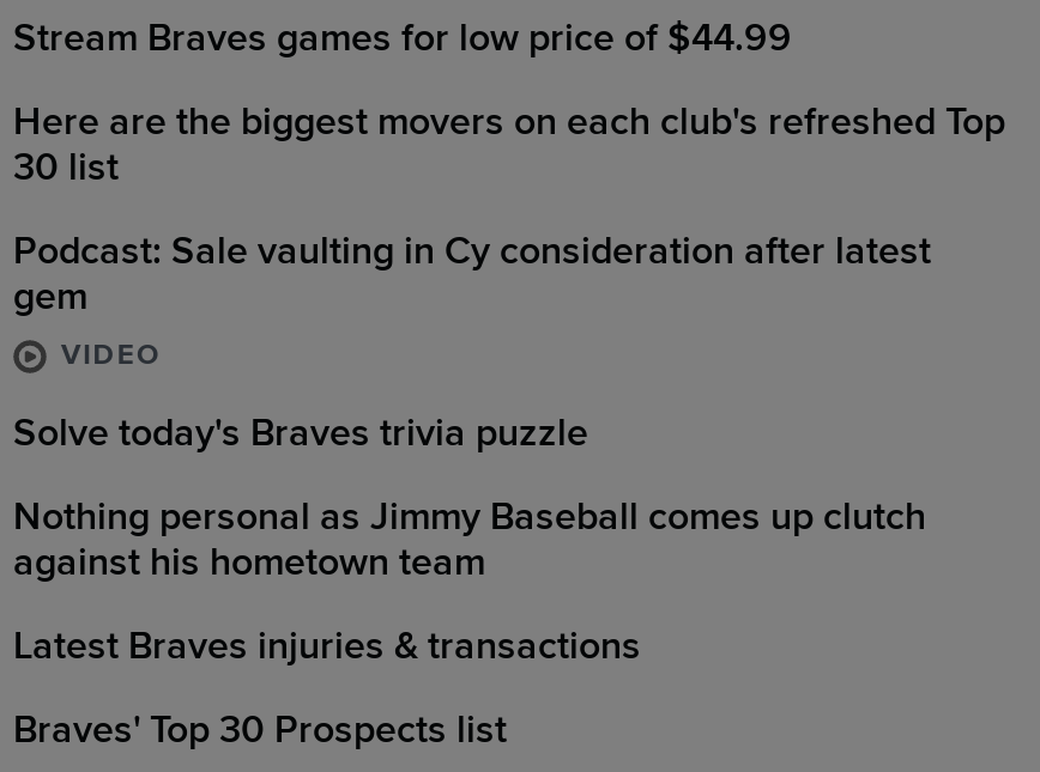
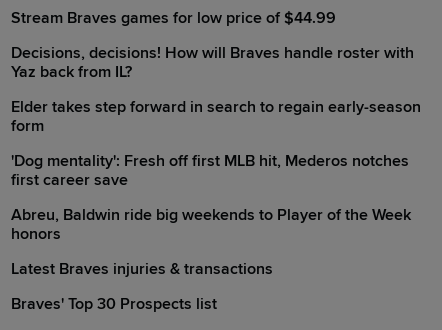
[13,99,1005,192] Here are the biggest movers on each club's refreshed Top | 30 list -> [11,43,414,82] Decisions, decisions! How will Braves handle roster with | Yaz back from IL?
[13,228,931,374] Podcast: Sale vaulting in Cy consideration after latest | gem | VIDEO -> [11,97,421,136] Elder takes step forward in search to regain early-season | form
[13,411,588,458] Solve today's Braves trivia puzzle -> [11,151,409,190] 'Dog mentality': Fresh off first MLB hit, Mederos notches | first career save
[13,494,926,588] Nothing personal as Jimmy Baseball comes up clutch | against his hometown team -> [11,205,411,244] Abreu, Baldwin ride big weekends to Player of the Week | honors

